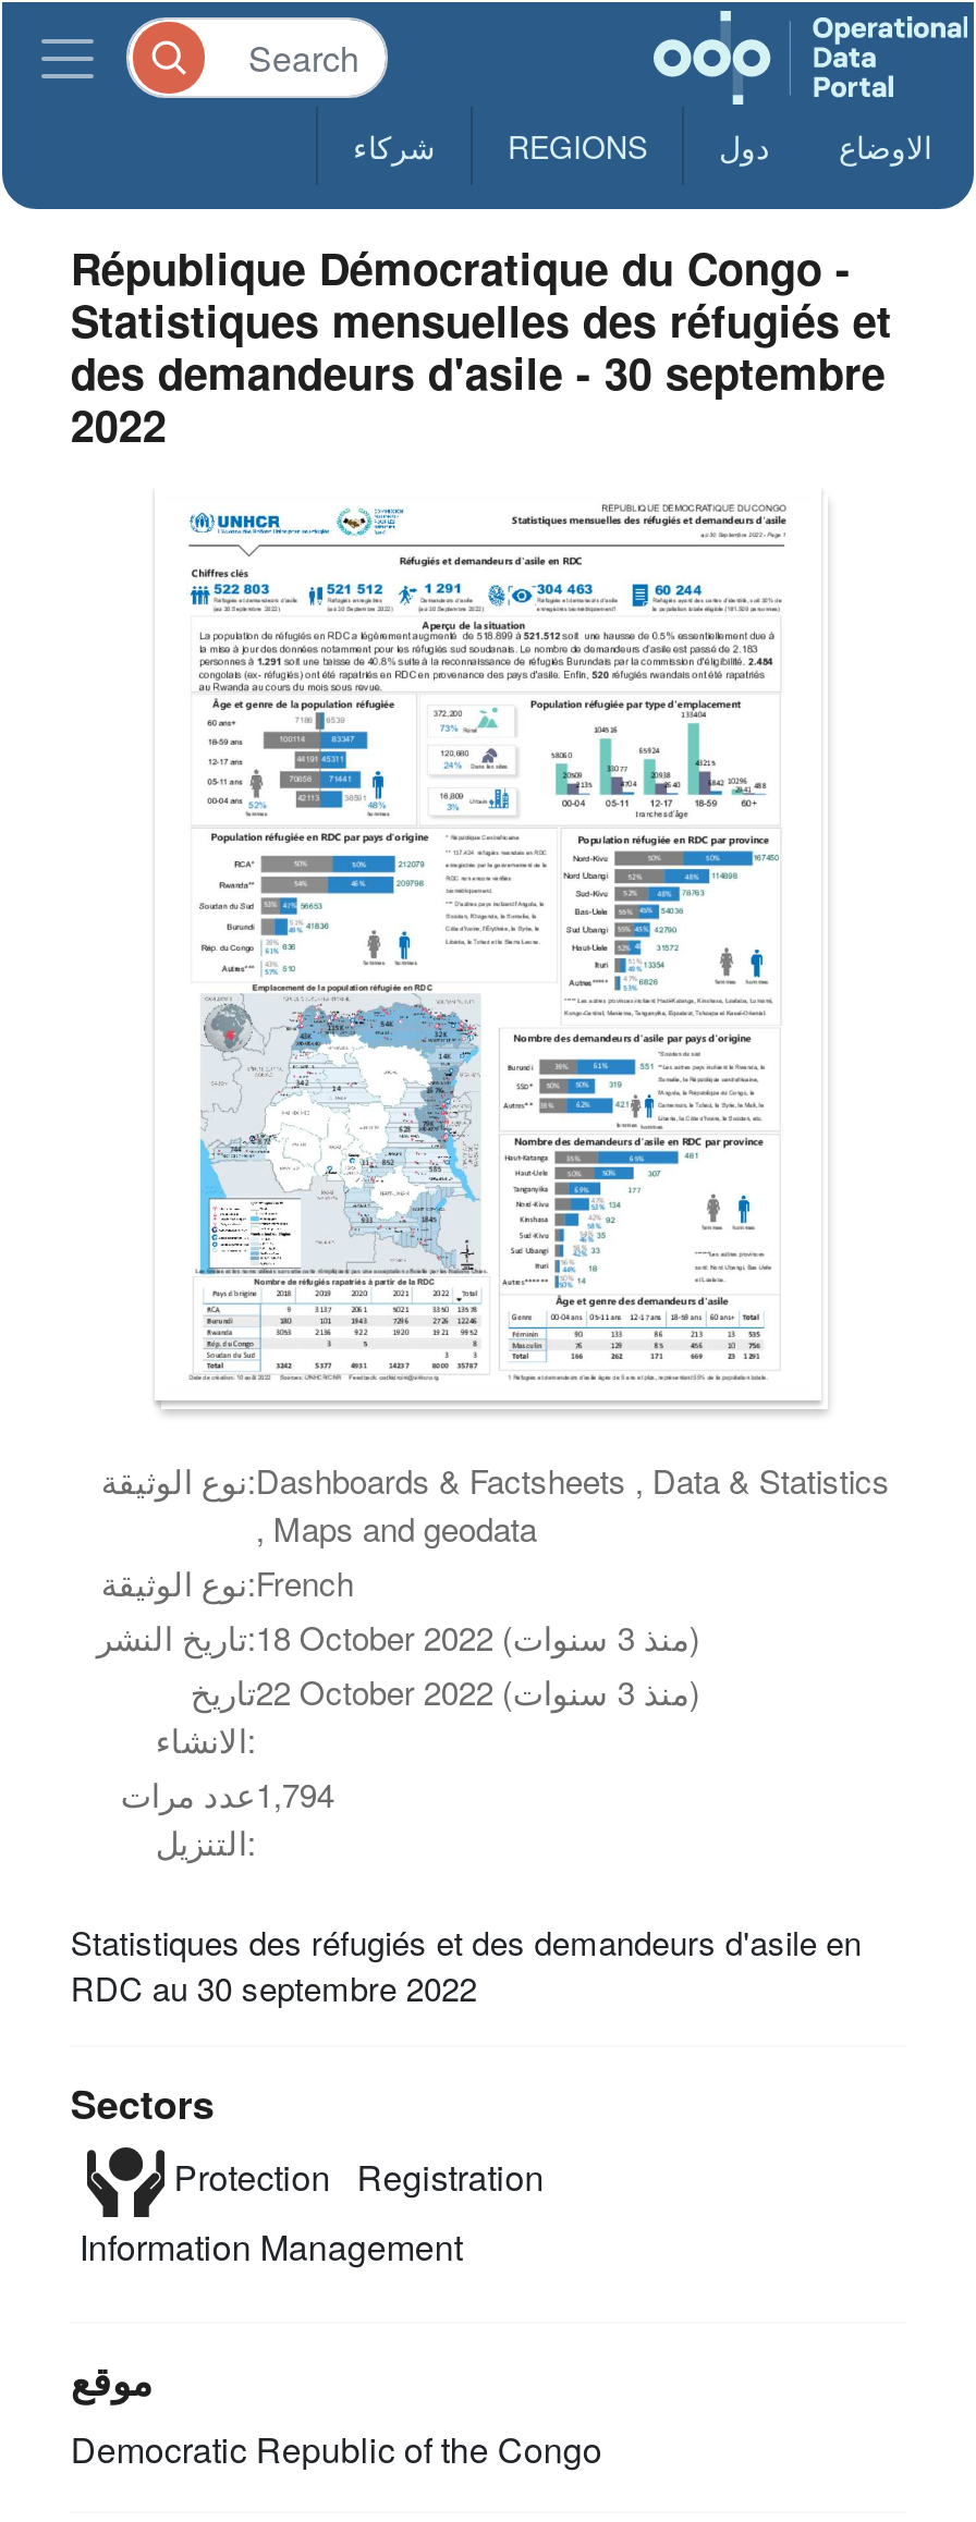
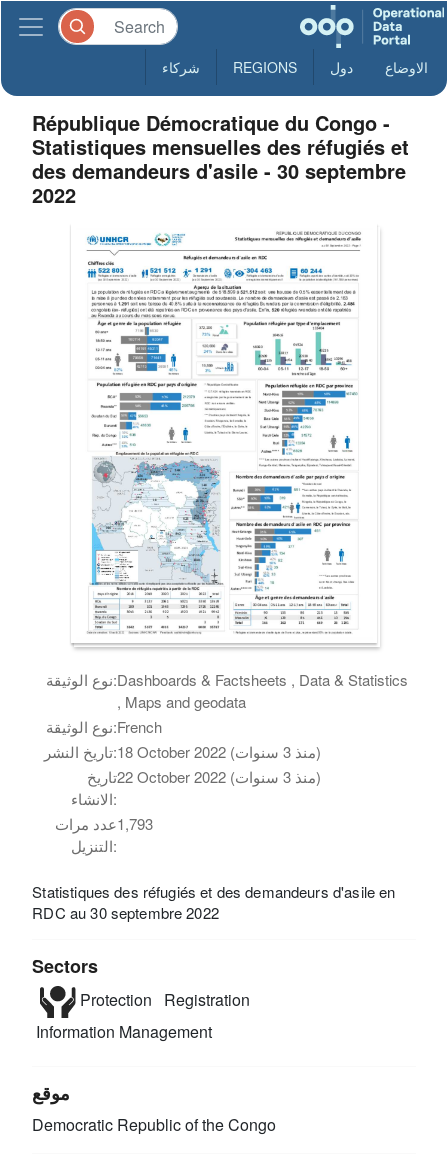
[120,1772,334,1817] 1,794 عدد مرات -> [55,813,153,834] 1,793 عدد مرات

